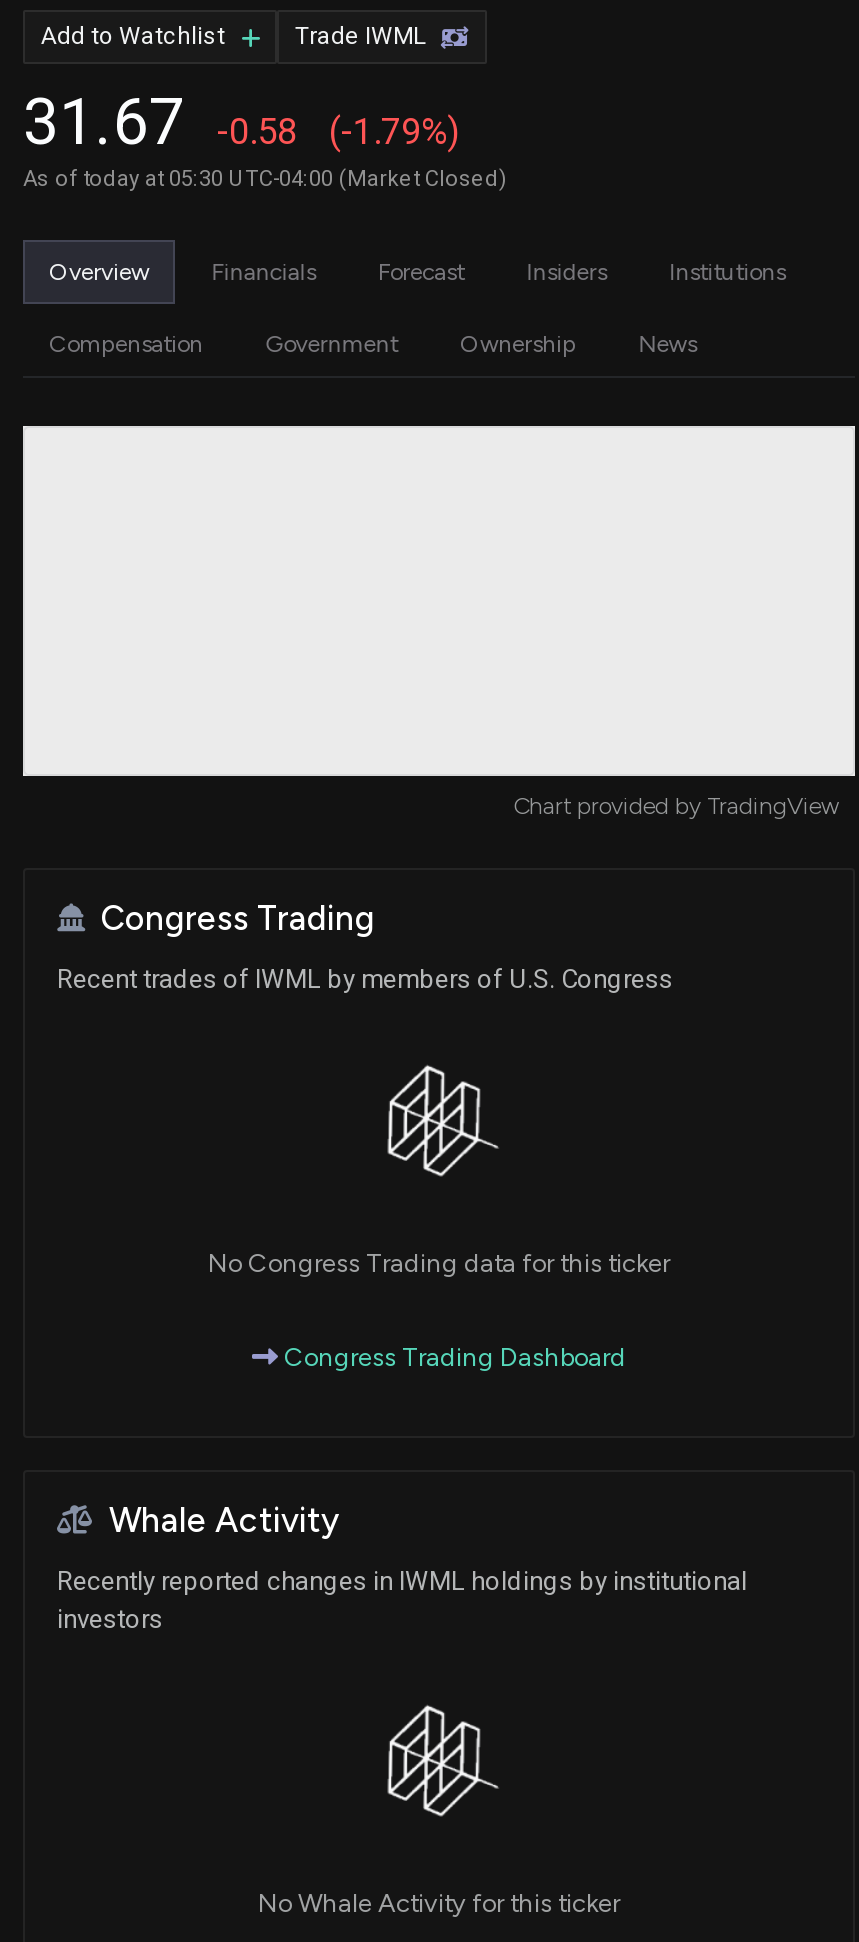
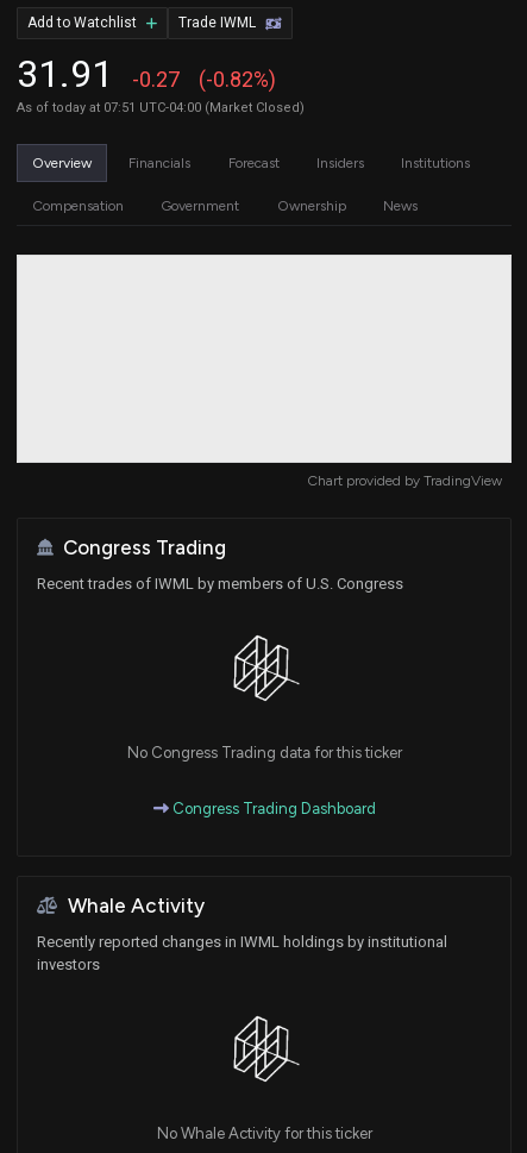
[23,83,185,159] 31.67 -> [17,51,113,96] 31.91
[217,109,297,151] -0.58 -> [132,66,180,91] -0.27
[329,109,459,151] (-1.79%) -> [199,66,276,91] (-0.82%)
[23,165,507,191] As of today at 05:30 UTC-04:00 (Market Closed) -> [17,99,305,115] As of today at 07:51 UTC-04:00 (Market Closed)

